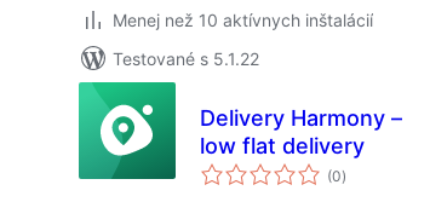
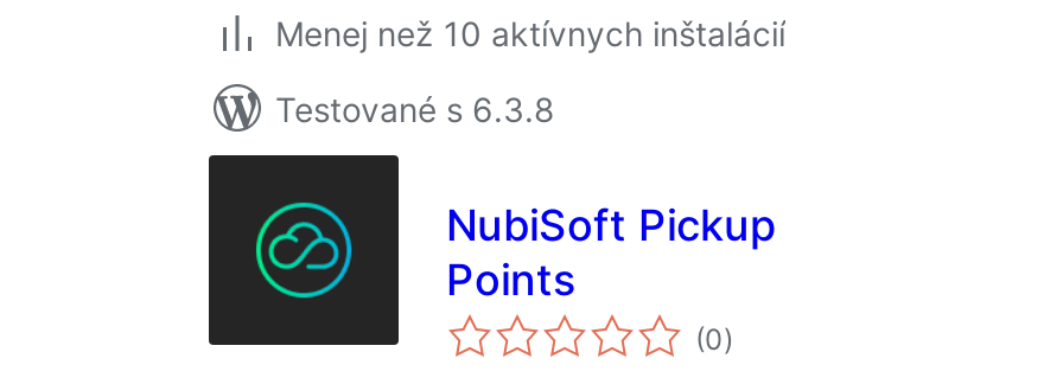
[113,48,259,69] Testované s 5.1.22 -> [275,89,555,129] Testované s 6.3.8
[78,81,402,180] [image] | Delivery Harmony – | low flat delivery -> [206,153,776,347] [image] | NubiSoft Pickup | Points

